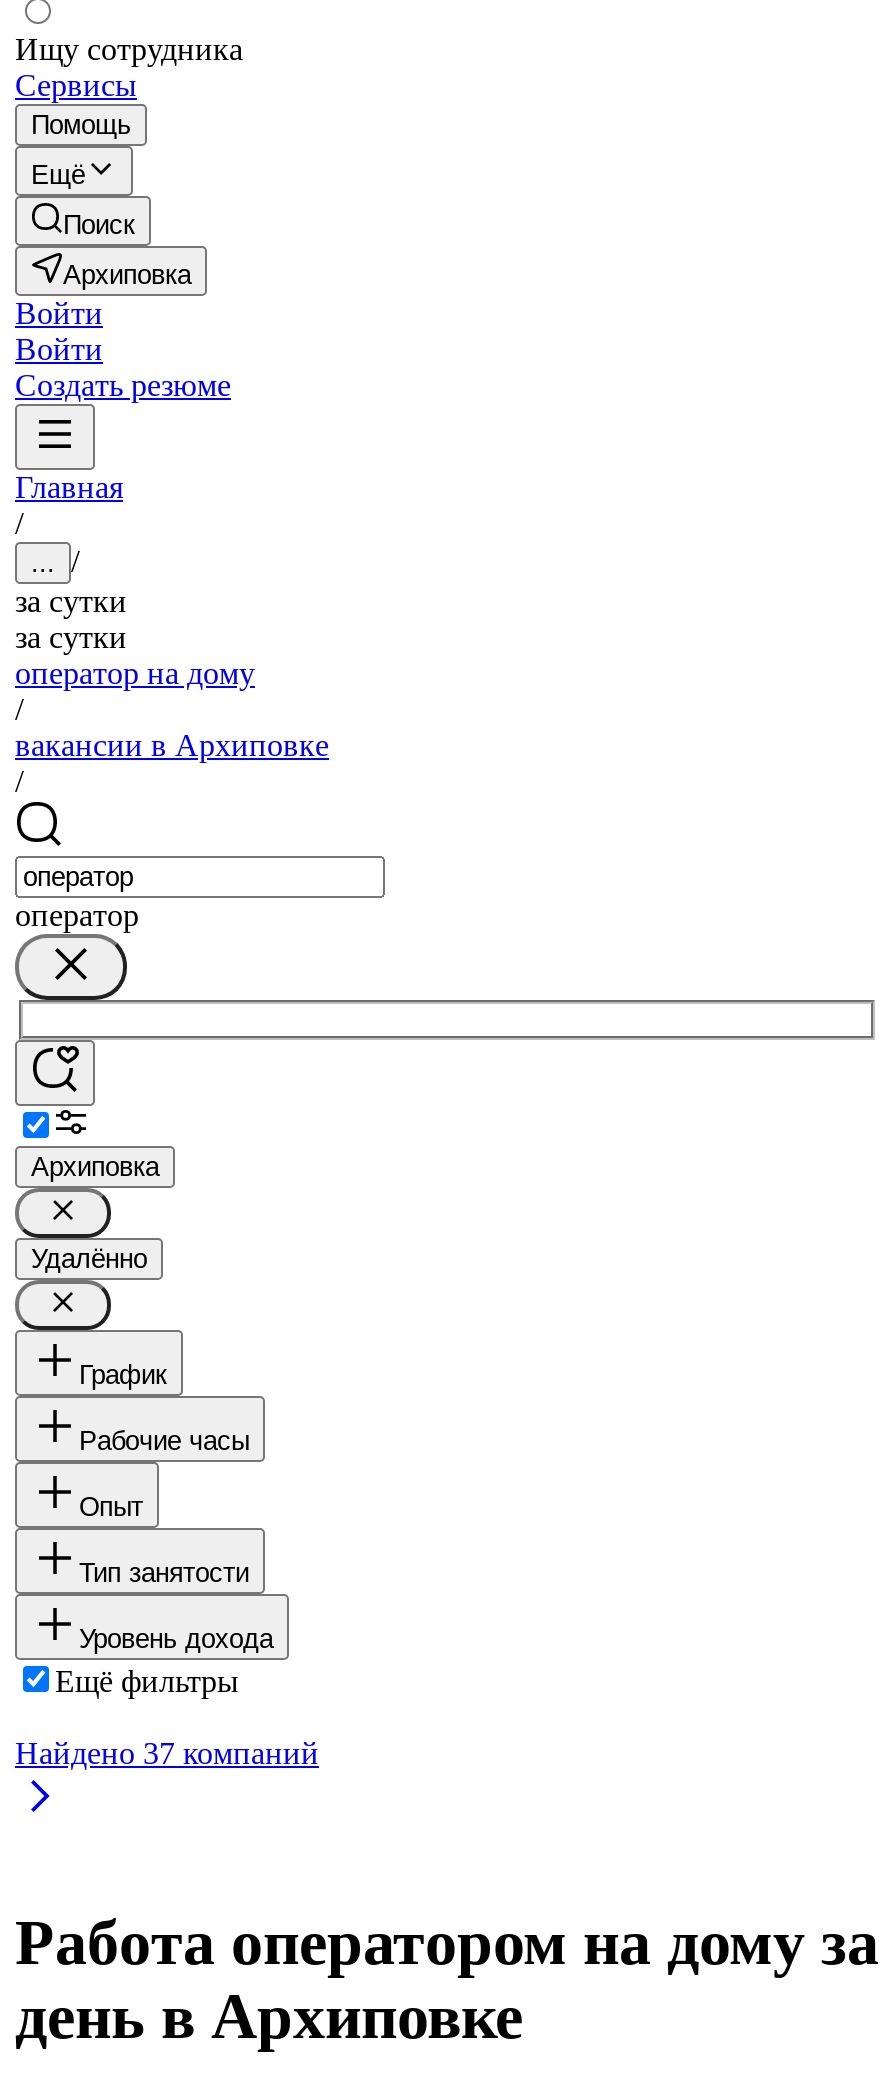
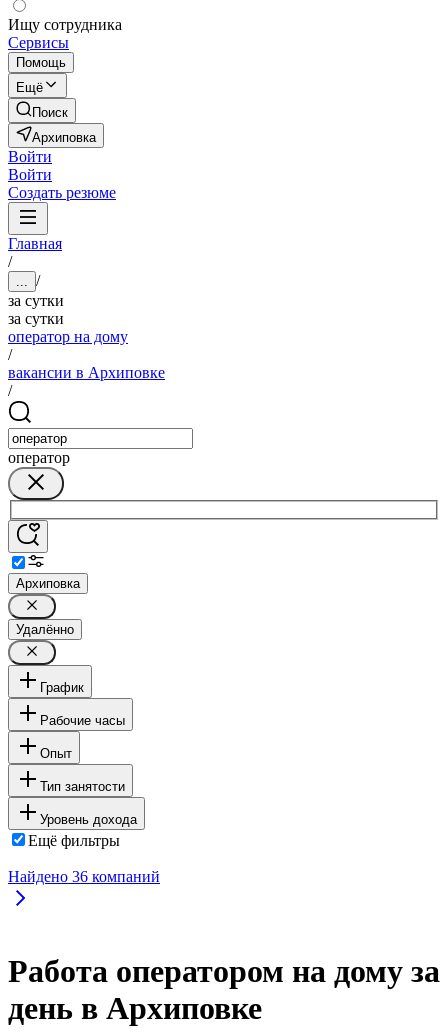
[15,1735,319,1769] Найдено 37 компаний -> [8,868,160,885] Найдено 36 компаний

